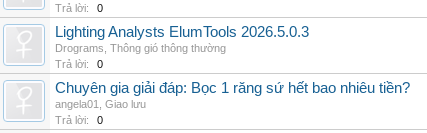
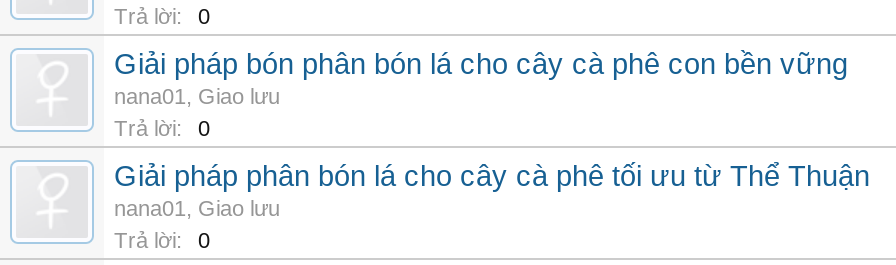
[55,24,309,54] Lighting Analysts ElumTools 2026.5.0.3 | Drograms, Thông gió thông thường -> [114,48,848,108] Giải pháp bón phân bón lá cho cây cà phê con bền vững | nana01, Giao lưu
[55,80,410,110] Chuyên gia giải đáp: Bọc 1 răng sứ hết bao nhiêu tiền? | angela01, Giao lưu -> [114,160,870,220] Giải pháp phân bón lá cho cây cà phê tối ưu từ Thể Thuận | nana01, Giao lưu

